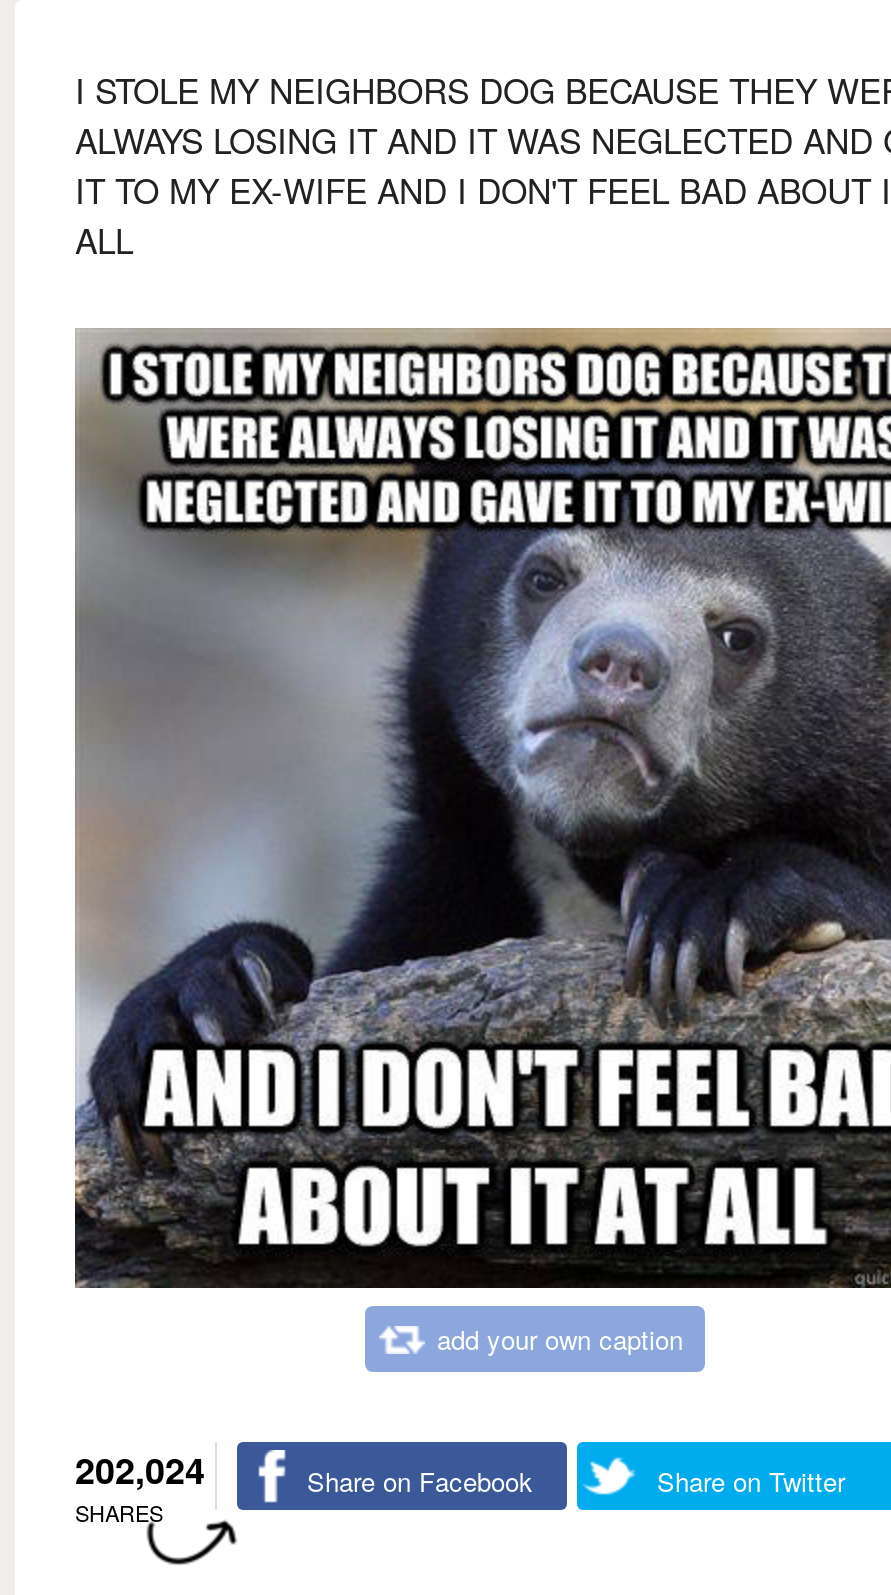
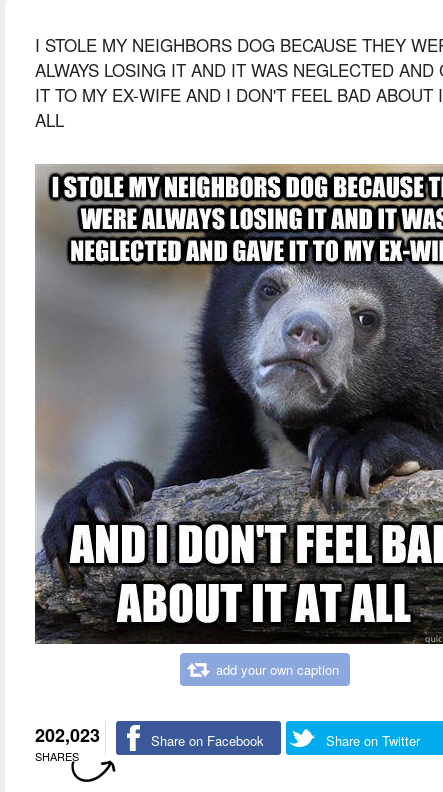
[75,1444,205,1496] 202,024 -> [35,722,100,748] 202,023

